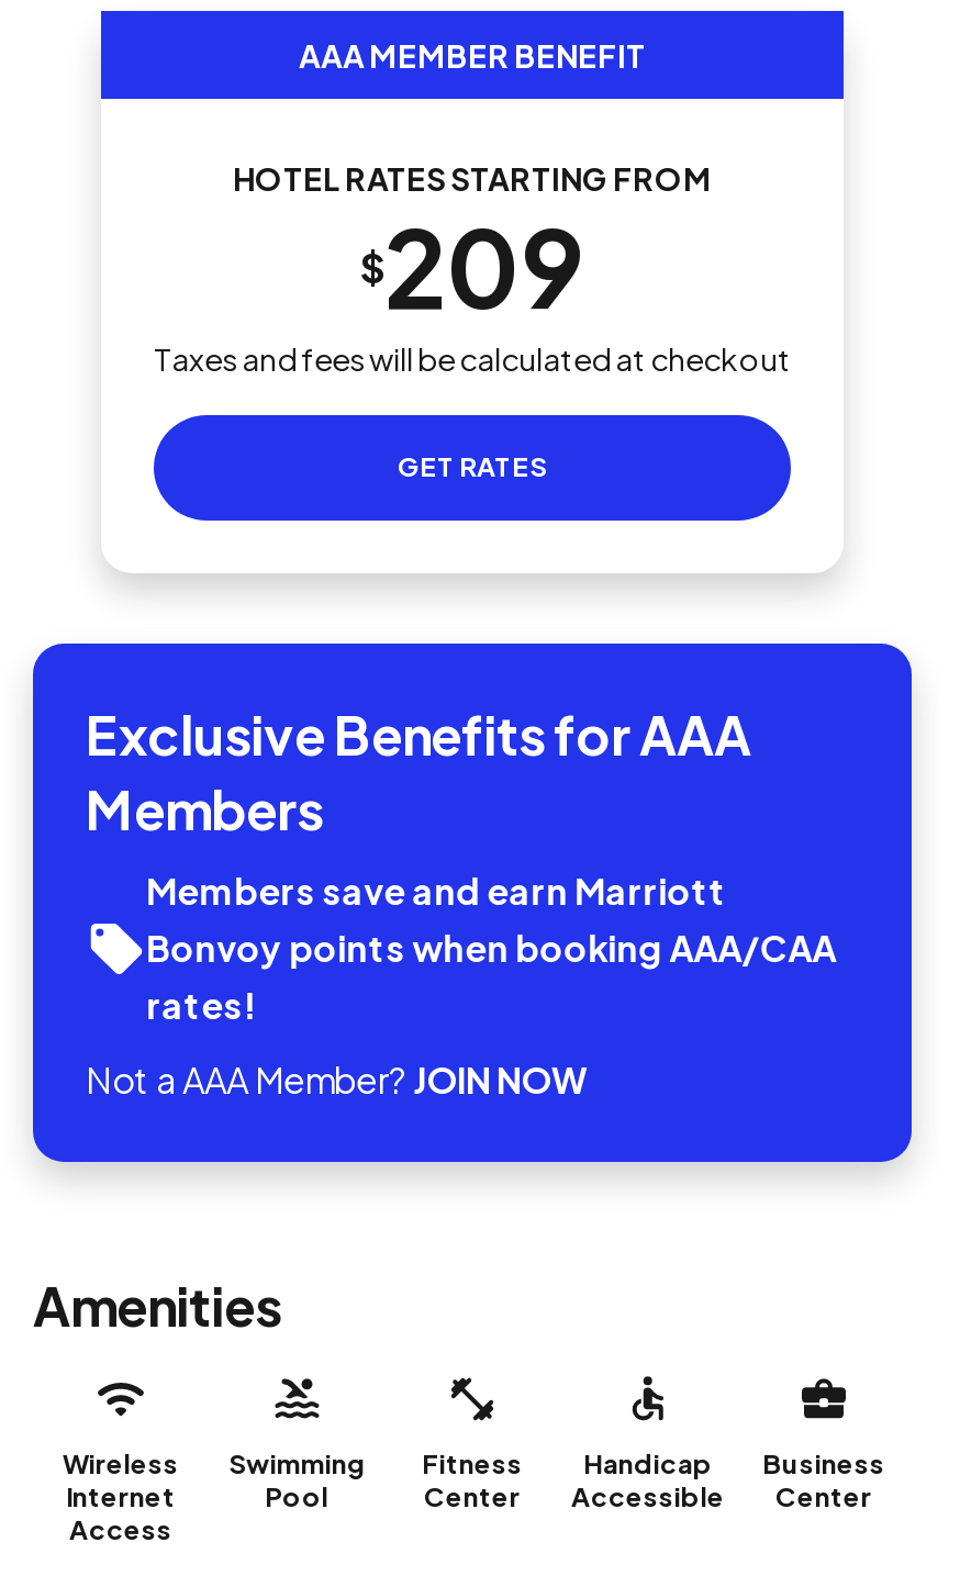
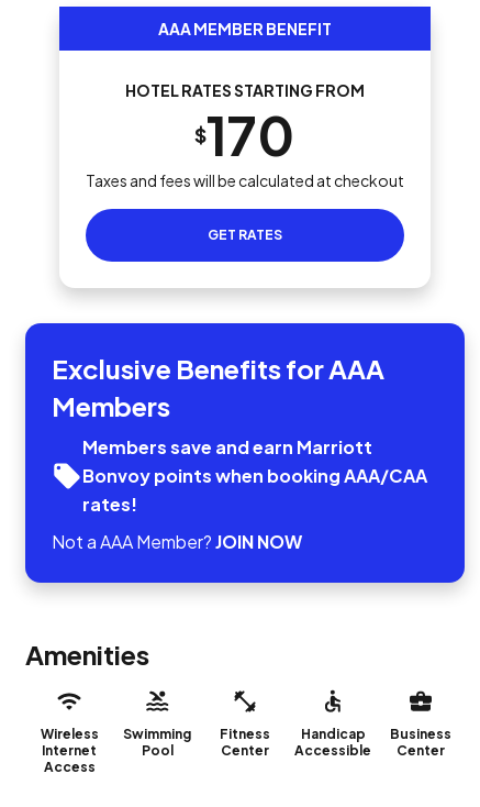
[360,200,584,334] $209 -> [195,101,295,168] $170

